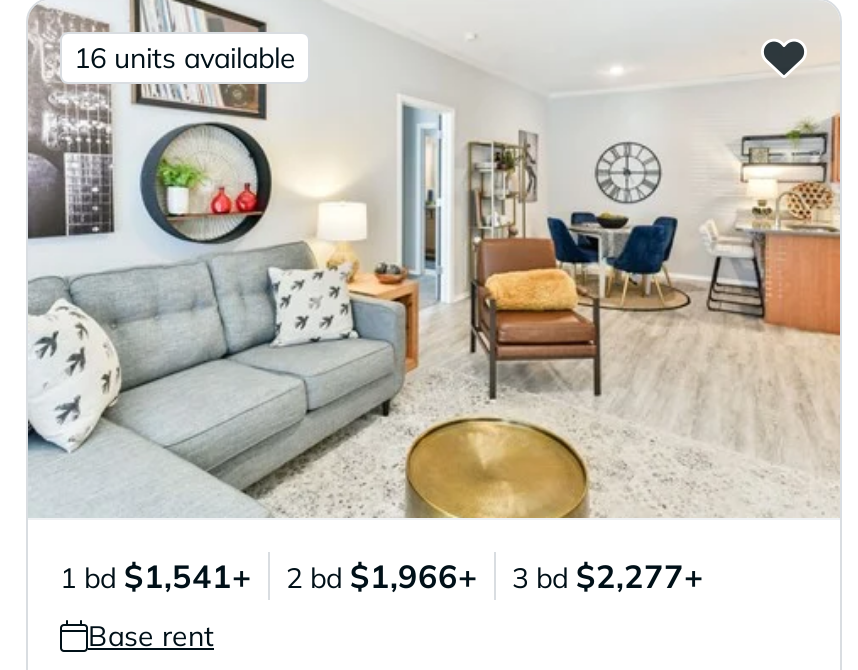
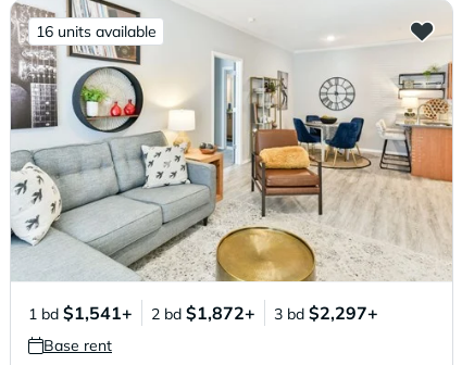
[286,556,478,596] 2 bd $1,966+ -> [151,302,255,324] 2 bd $1,872+
[512,556,704,596] 3 bd $2,277+ -> [274,302,378,324] 3 bd $2,297+

